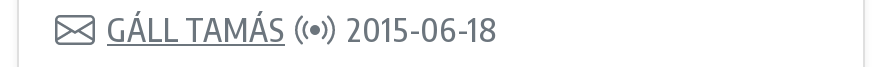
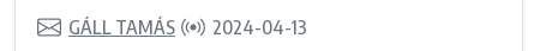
[107,10,497,50] GÁLL TAMÁS 2015-06-18 -> [68,15,307,39] GÁLL TAMÁS 2024-04-13

